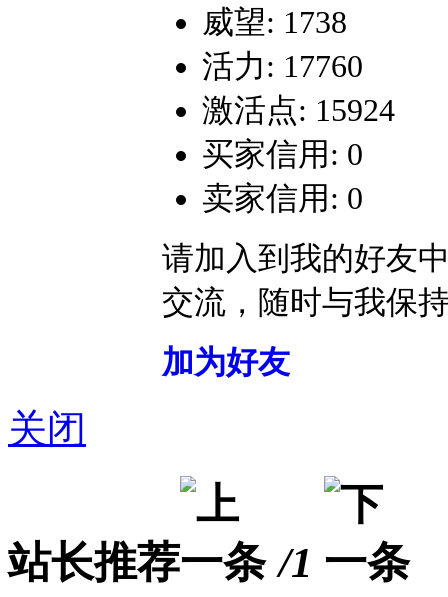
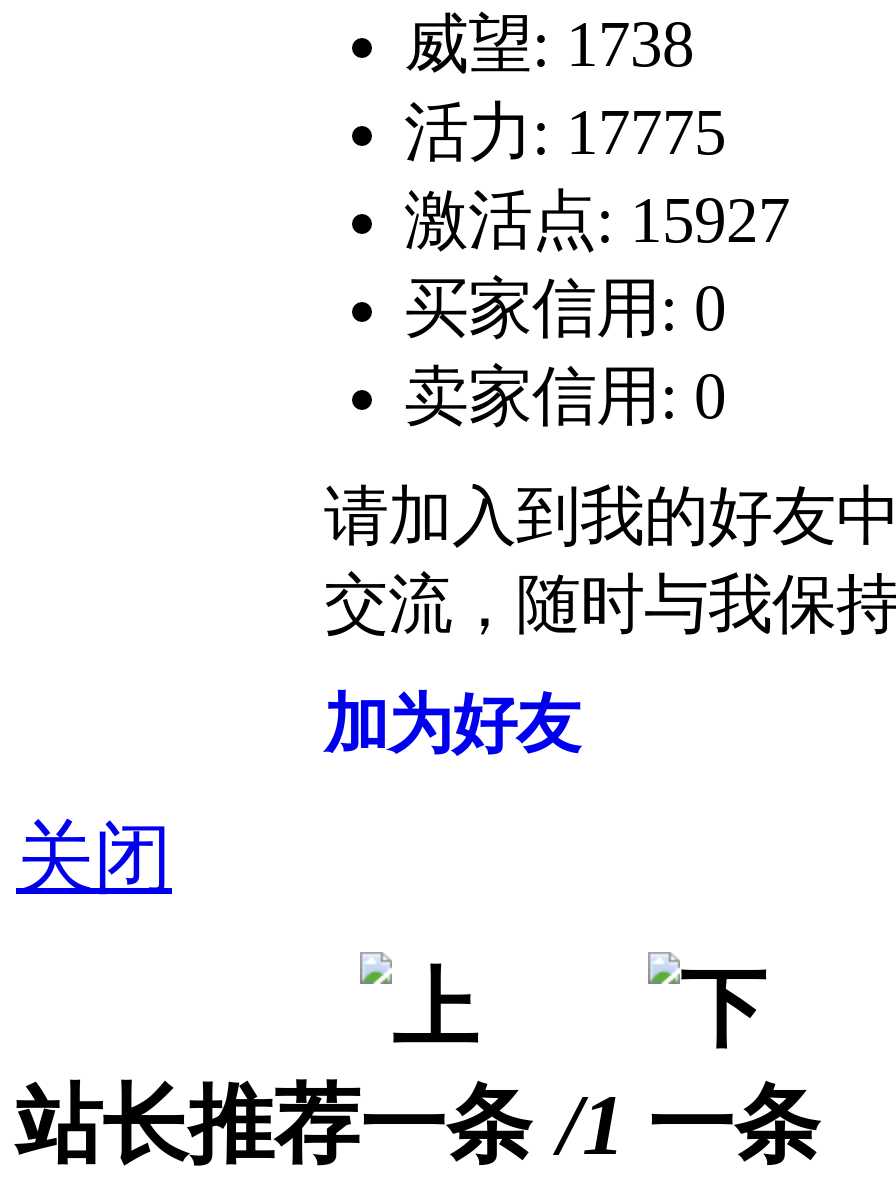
[202,48,363,84] 活力: 17760 -> [404,97,726,169] 活力: 17775
[202,92,395,128] 激活点: 15924 -> [404,185,790,257] 激活点: 15927

